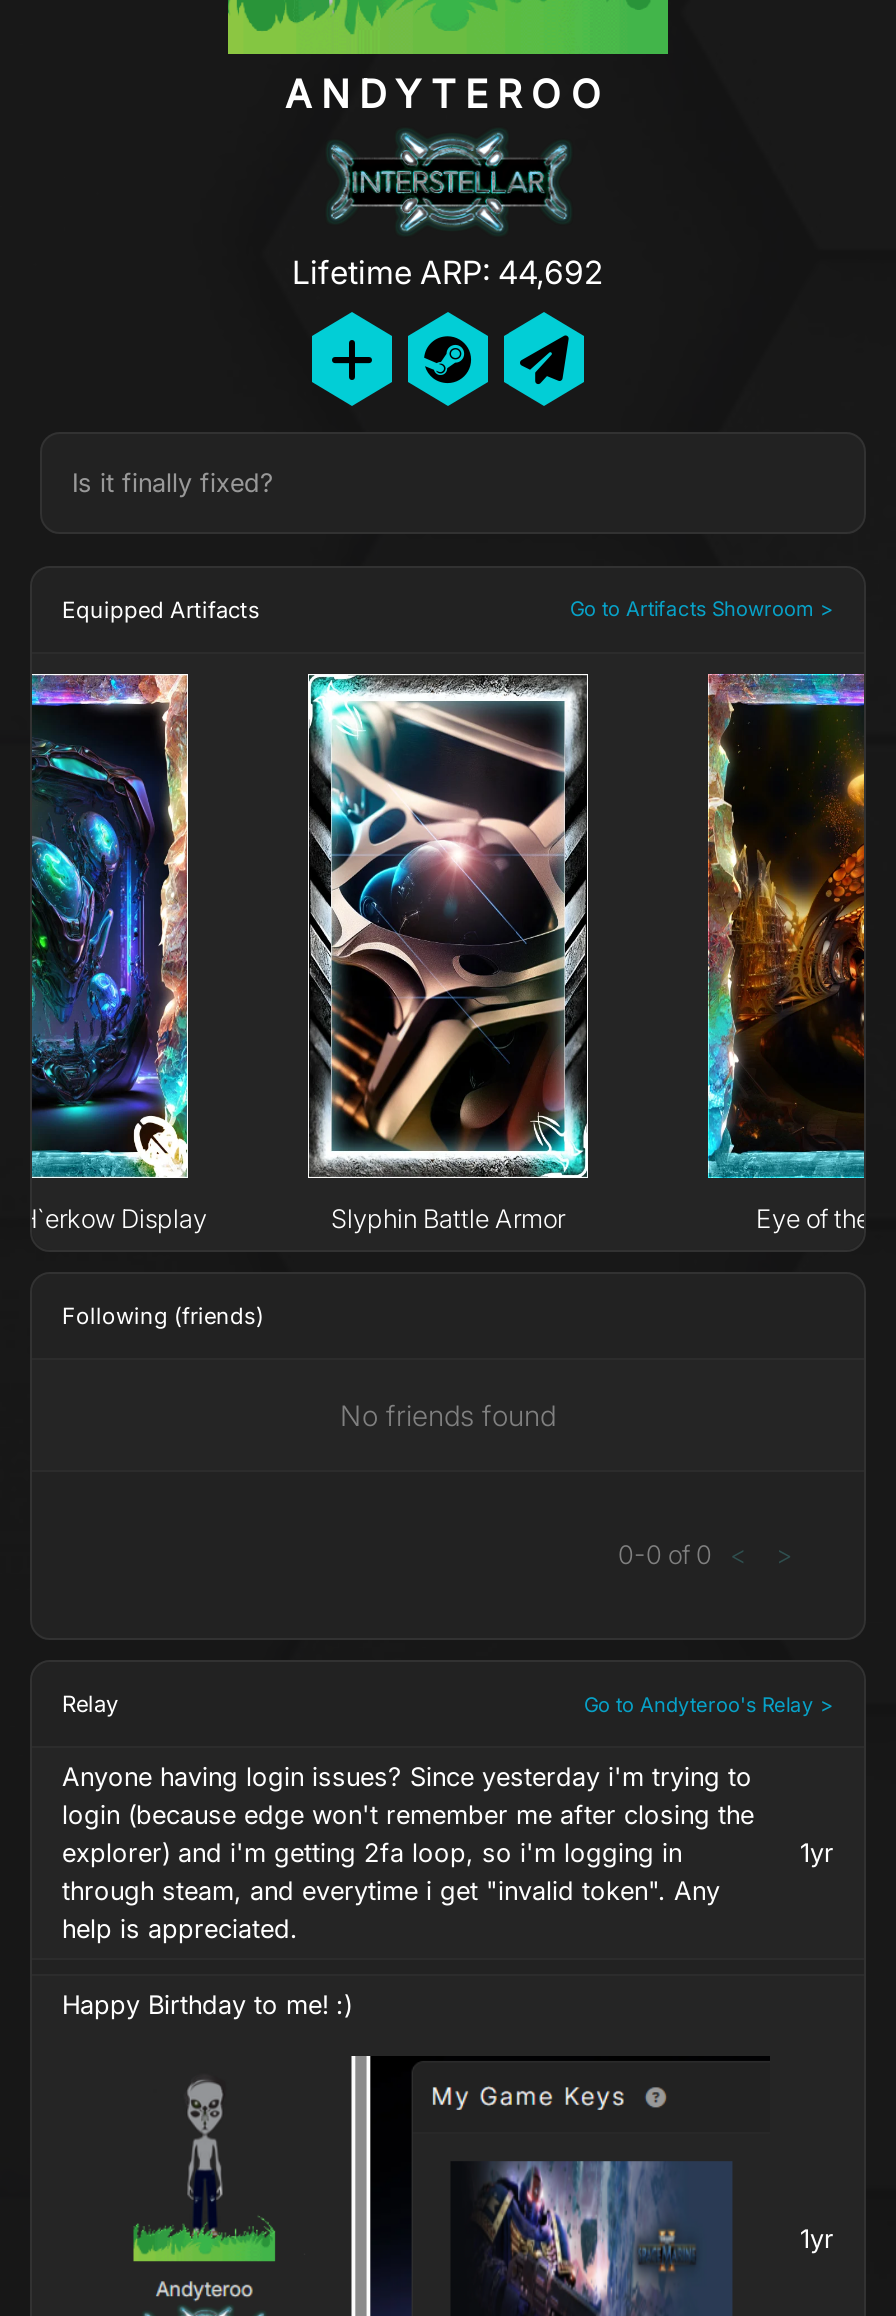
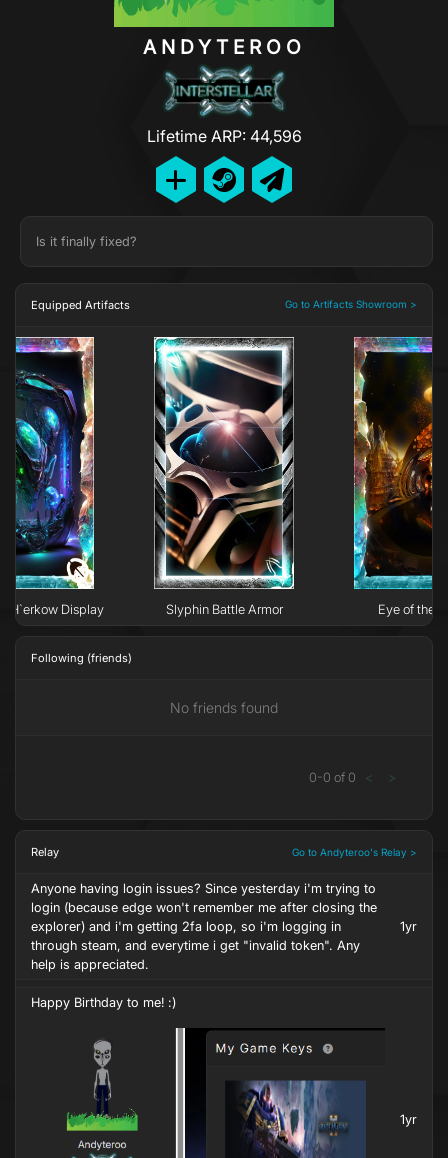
[292,253,604,293] Lifetime ARP: 44,692 -> [146,126,301,146] Lifetime ARP: 44,596

